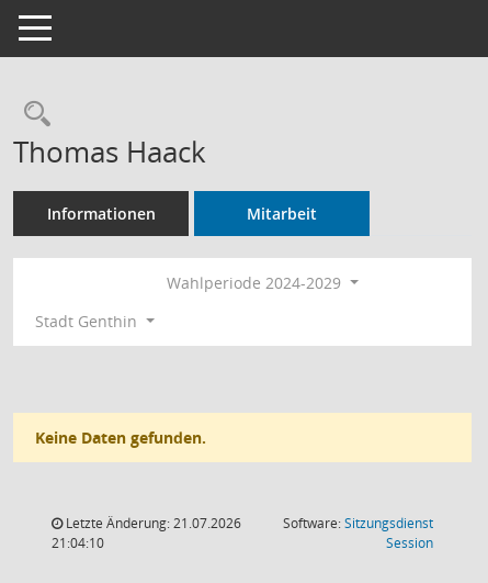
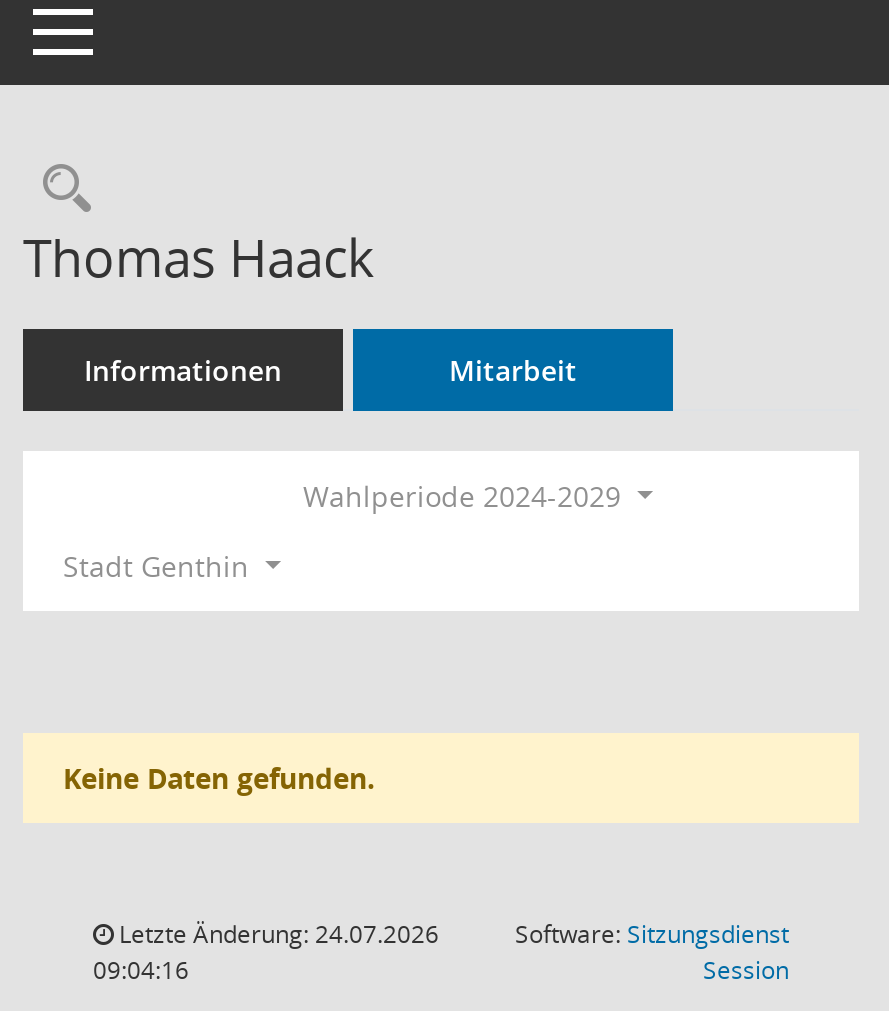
[63,514,241,532] Letzte Änderung: 21.07.2026 -> [113,917,439,951] Letzte Änderung: 24.07.2026
[52,534,104,552] 21:04:10 -> [93,953,189,987] 09:04:16

